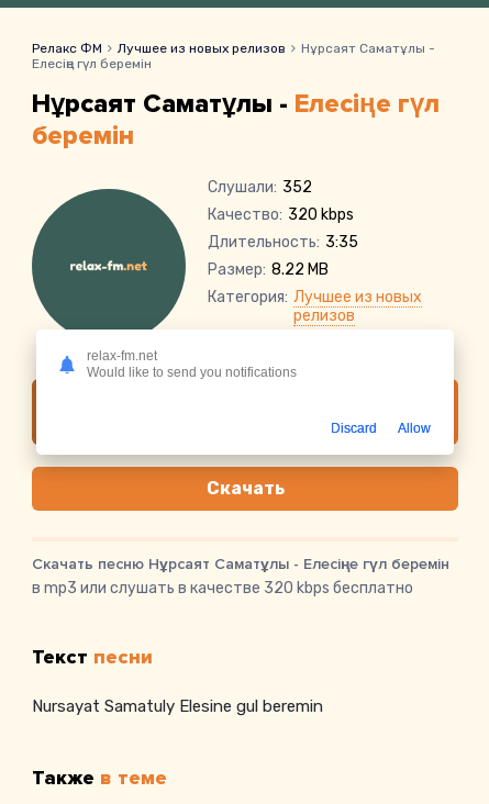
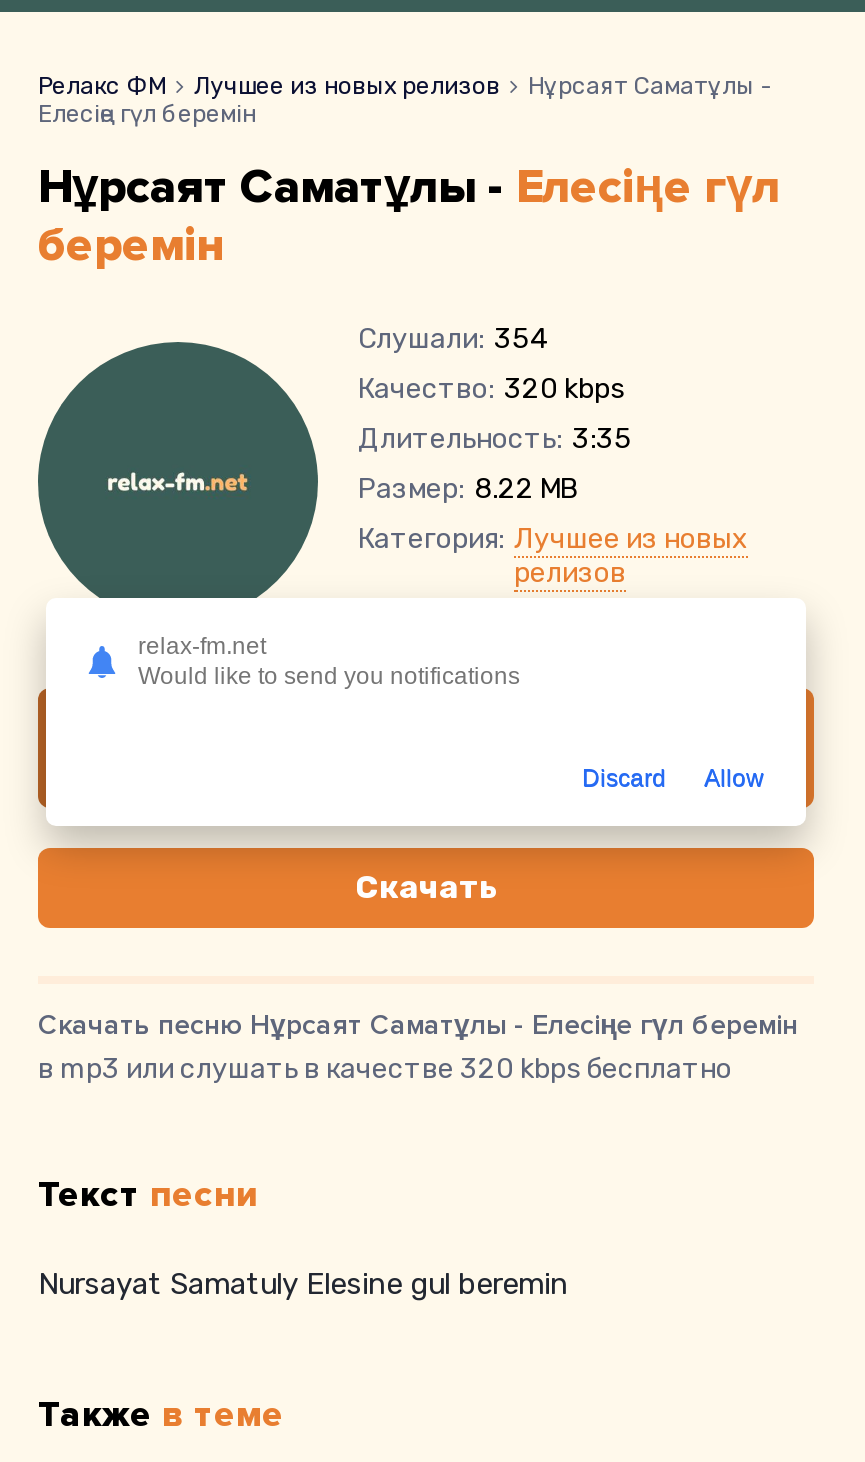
[208,178,312,197] Слушали: 352 -> [358,322,548,356] Слушали: 354

